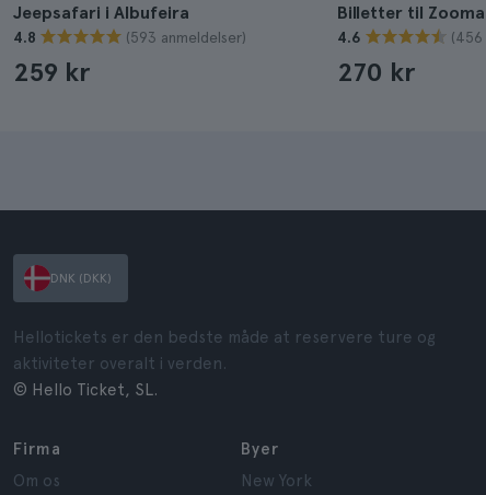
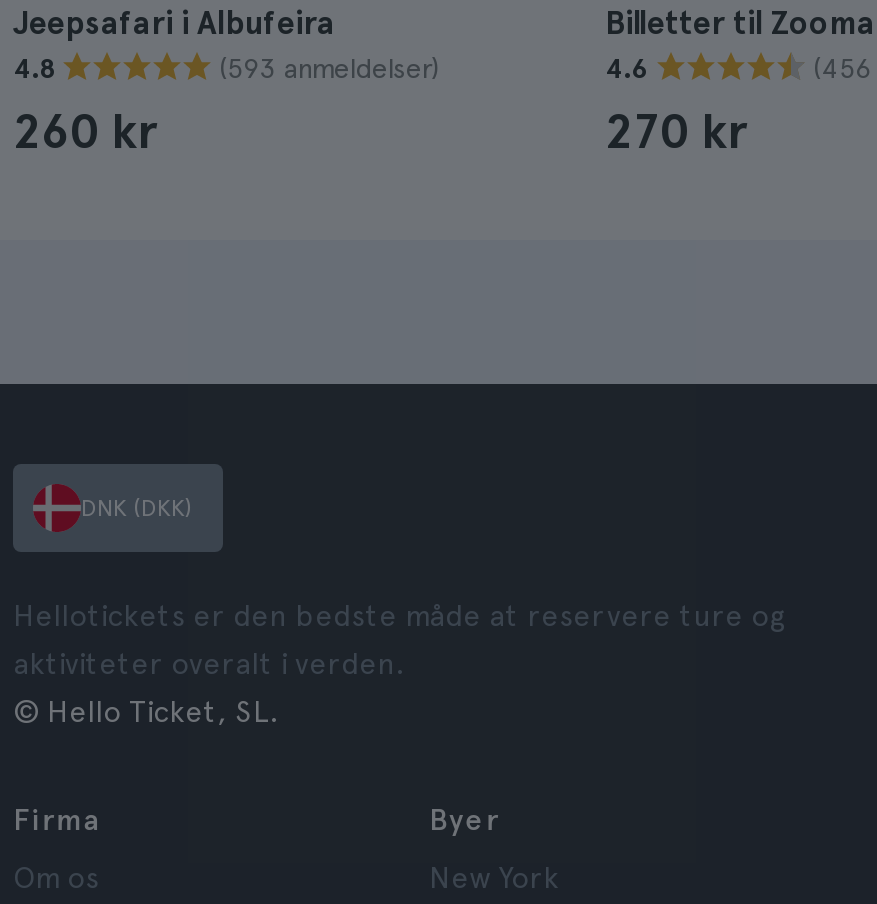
[13,56,90,88] 259 kr -> [13,102,157,160] 260 kr

